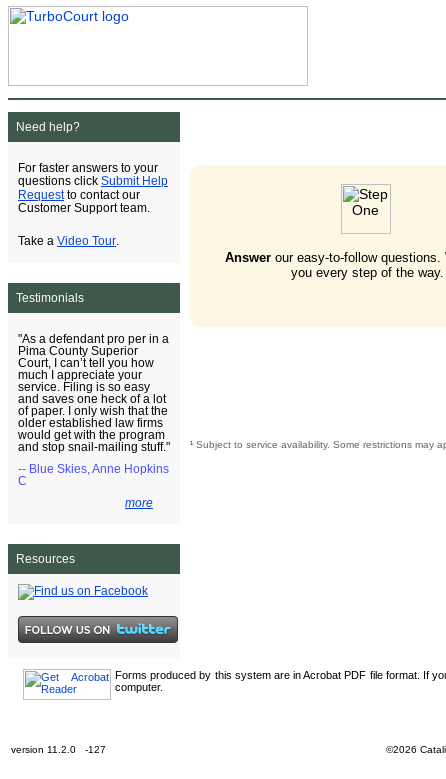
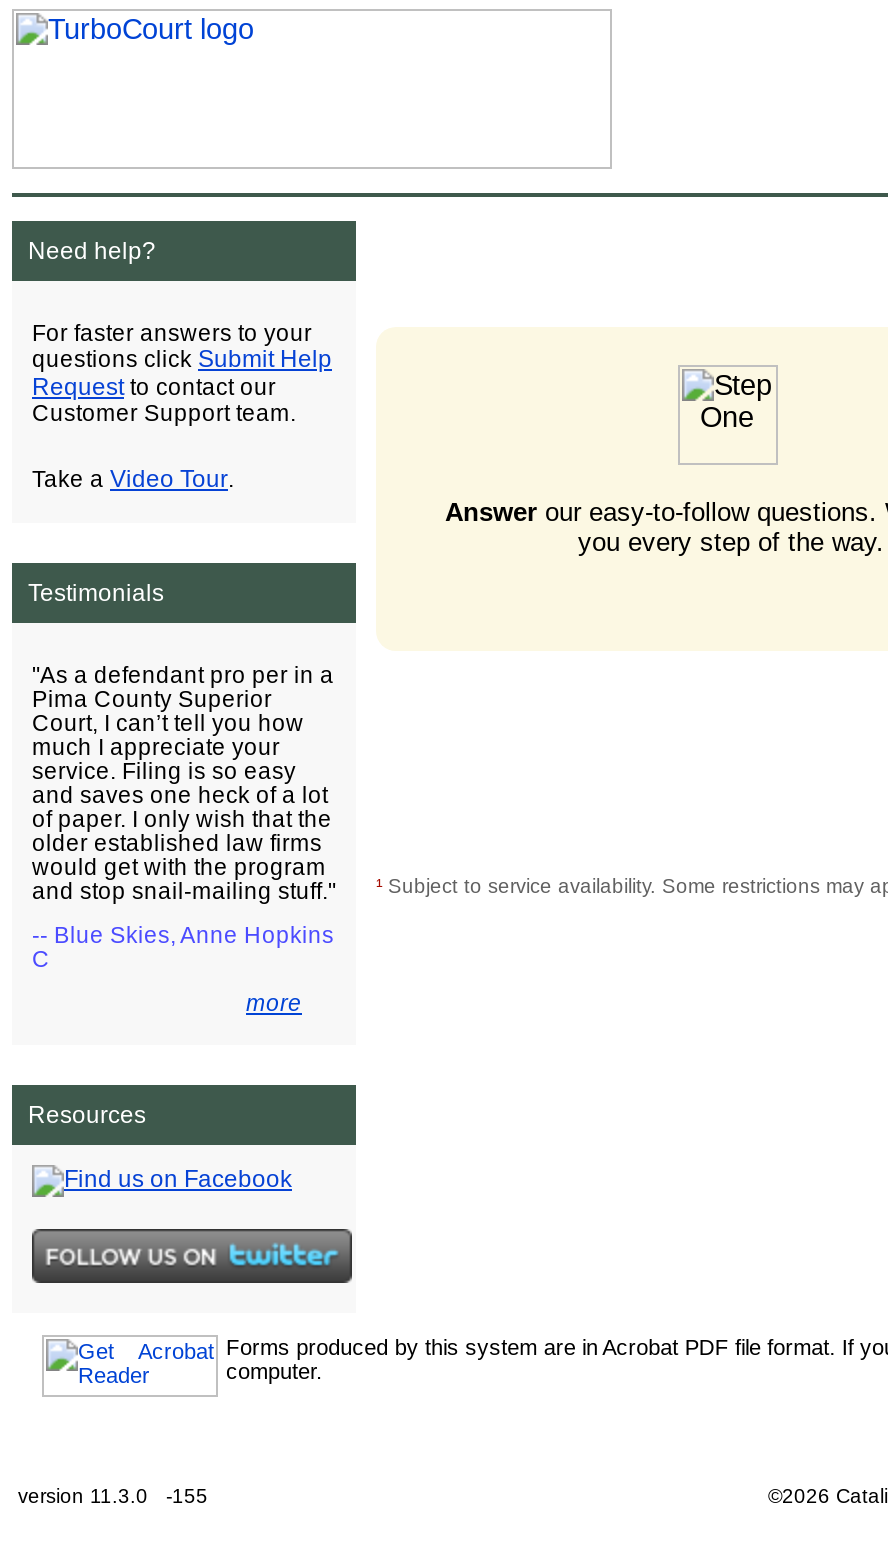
[11,744,115,755] version 11.2.0 -127 -> [18,1485,226,1507] version 11.3.0 -155

